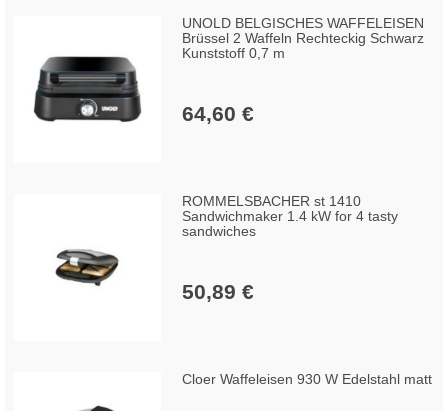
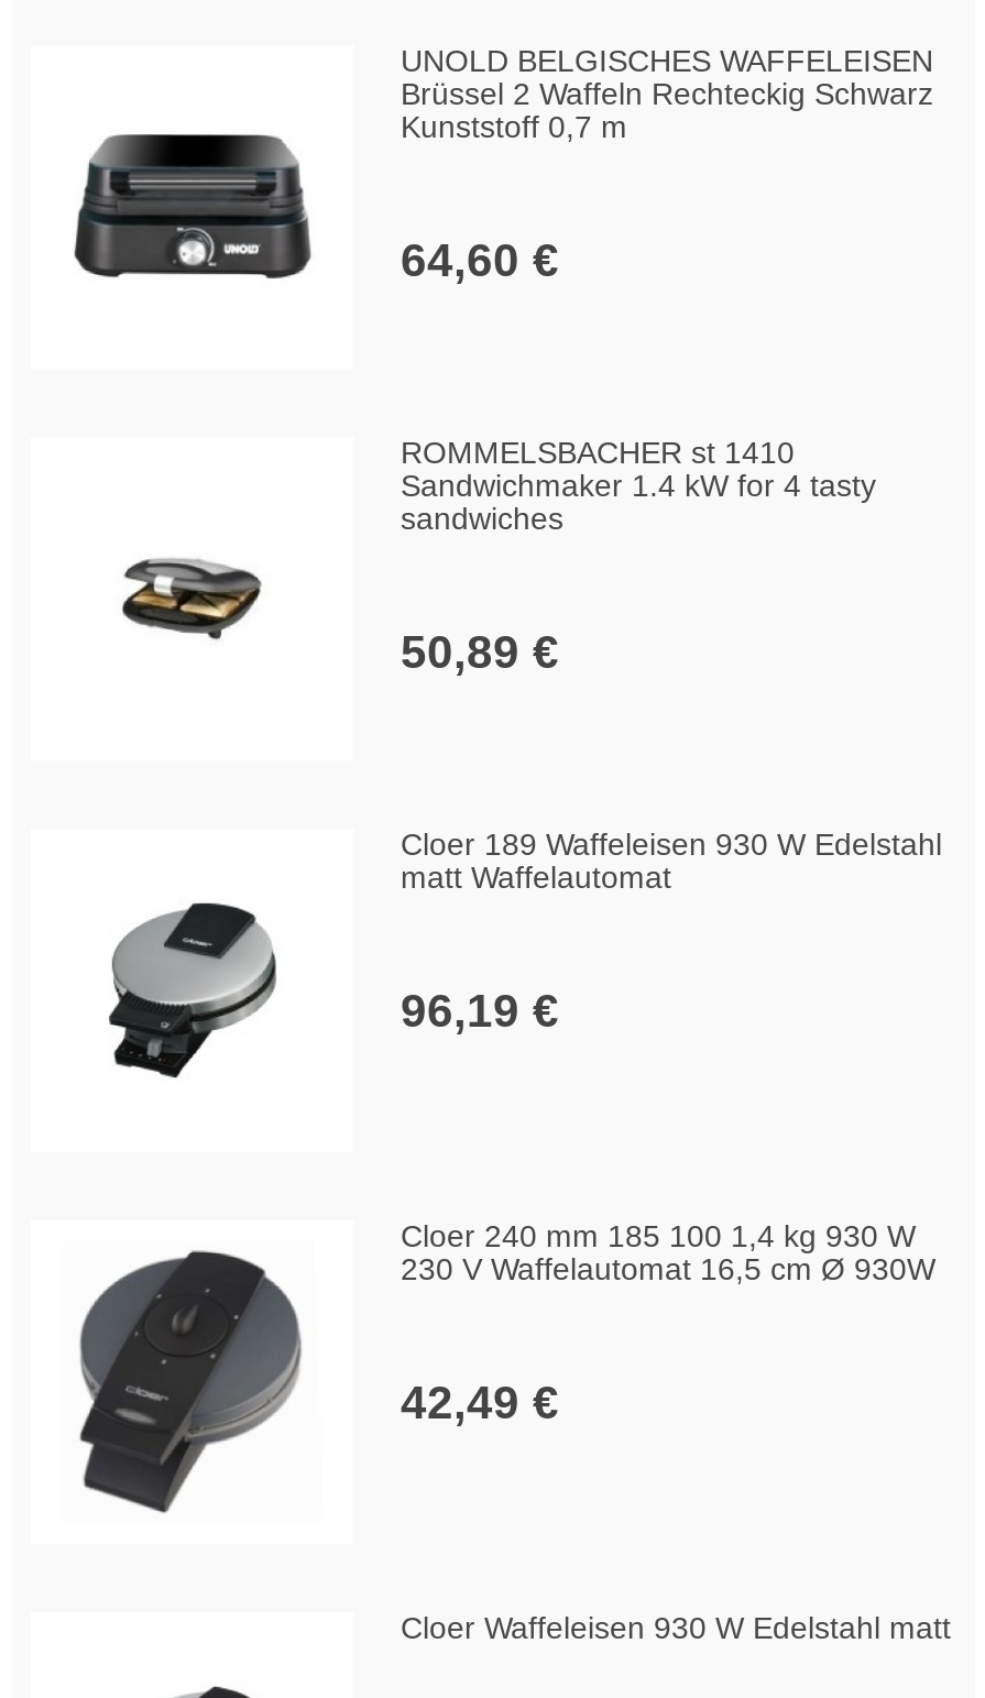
none -> [77,1249,304,1515] [image]
none -> [106,901,277,1080] [image]
none -> [401,825,942,1034] Cloer 189 Waffeleisen 930 W Edelstahl | matt Waffelautomat | 96,19 €
none -> [401,1217,935,1426] Cloer 240 mm 185 100 1,4 kg 930 W | 230 V Waffelautomat 16,5 cm Ø 930W | 42,49 €

